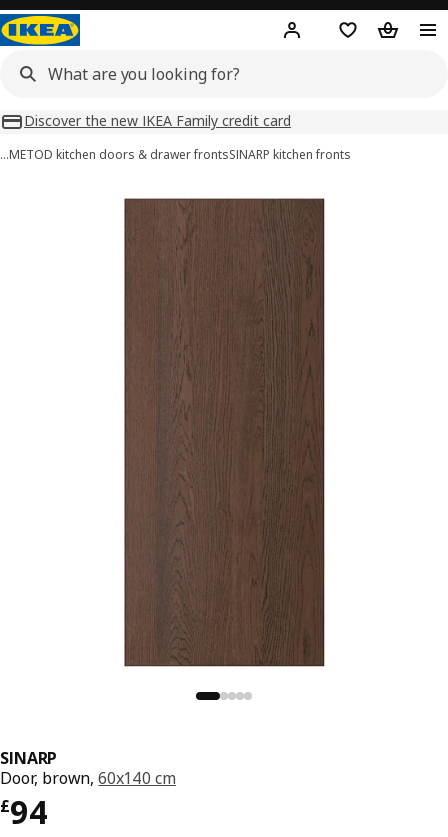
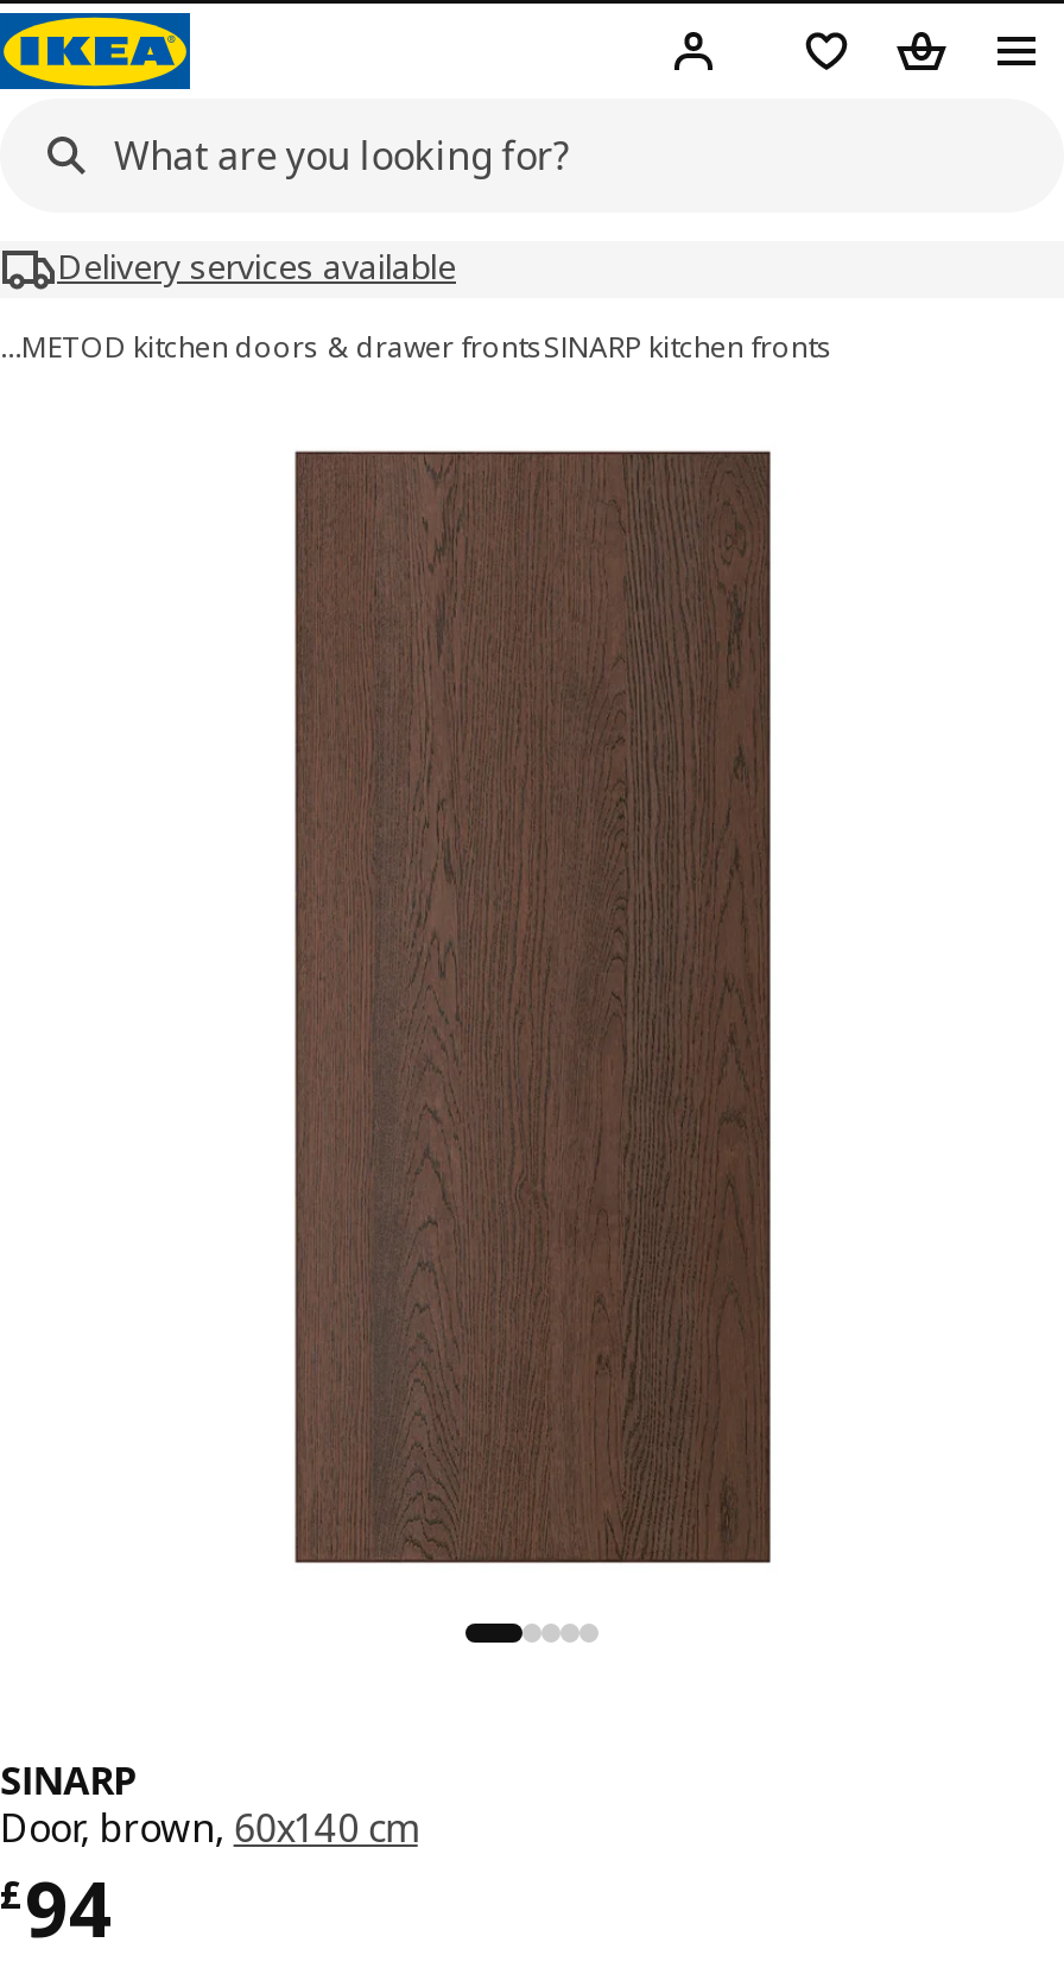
[24,111,291,130] Discover the new IKEA Family credit card -> [57,243,456,289] Delivery services available

